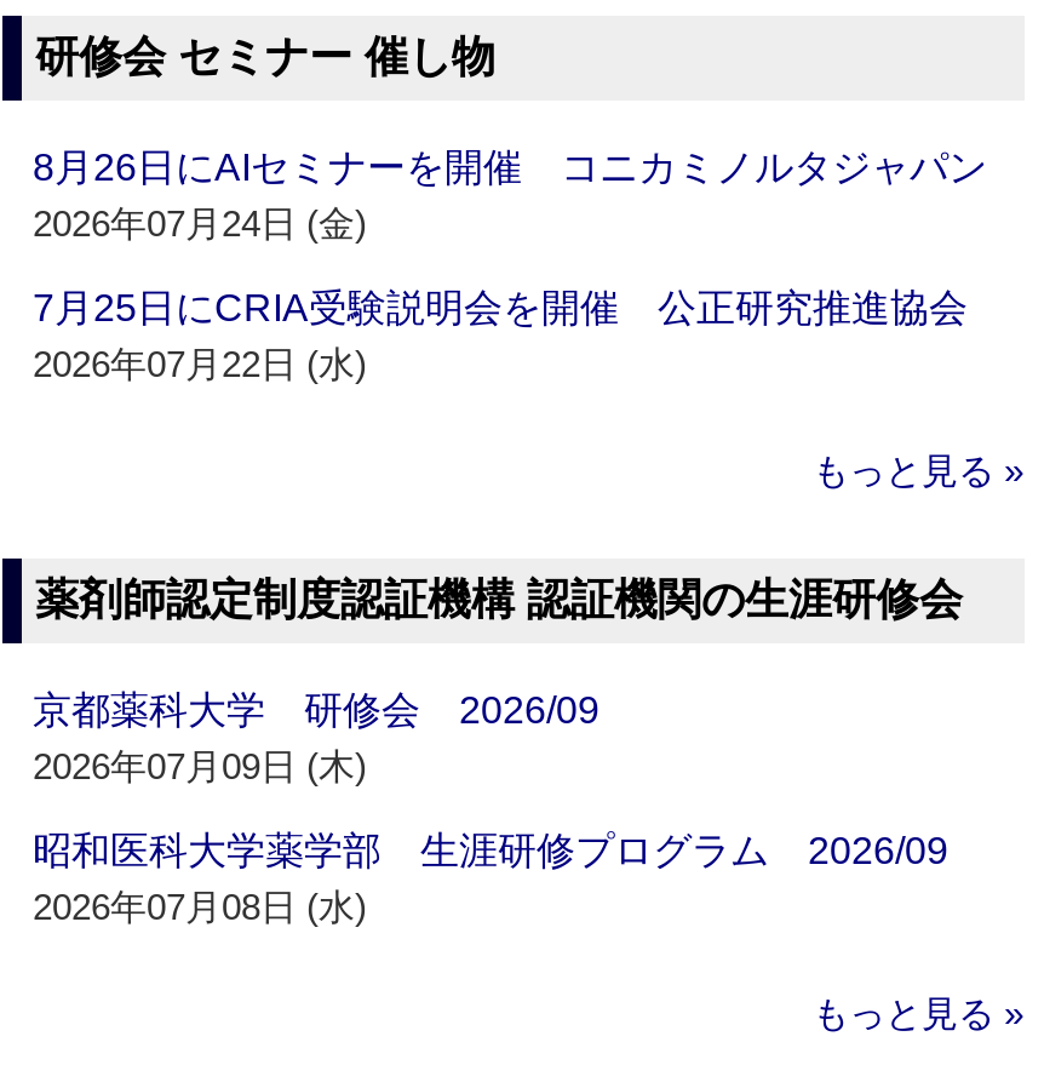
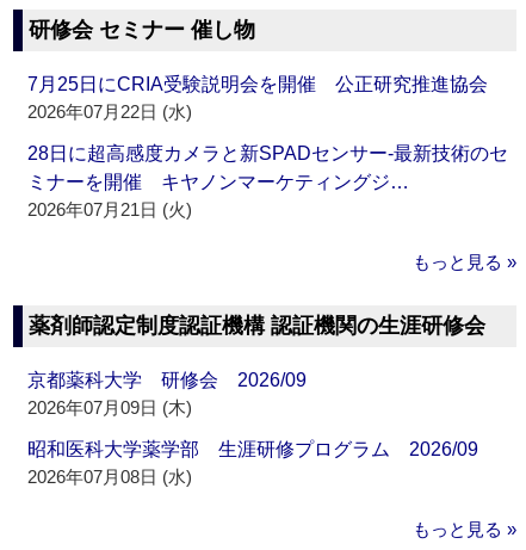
[32,148,987,245] 8月26日にAIセミナーを開催 コニカミノルタジャパン | 2026年07月24日 (金) -> none
moved [32,288,967,385] -> [28,74,488,122]: 7月25日にCRIA受験説明会を開催 公正研究推進協会 | 2026年07月22日 (水)
none -> [28,144,509,220] 28日に超高感度カメラと新SPADセンサー‐最新技術のセ | ミナーを開催 キヤノンマーケティングジ… | 2026年07月21日 (火)

